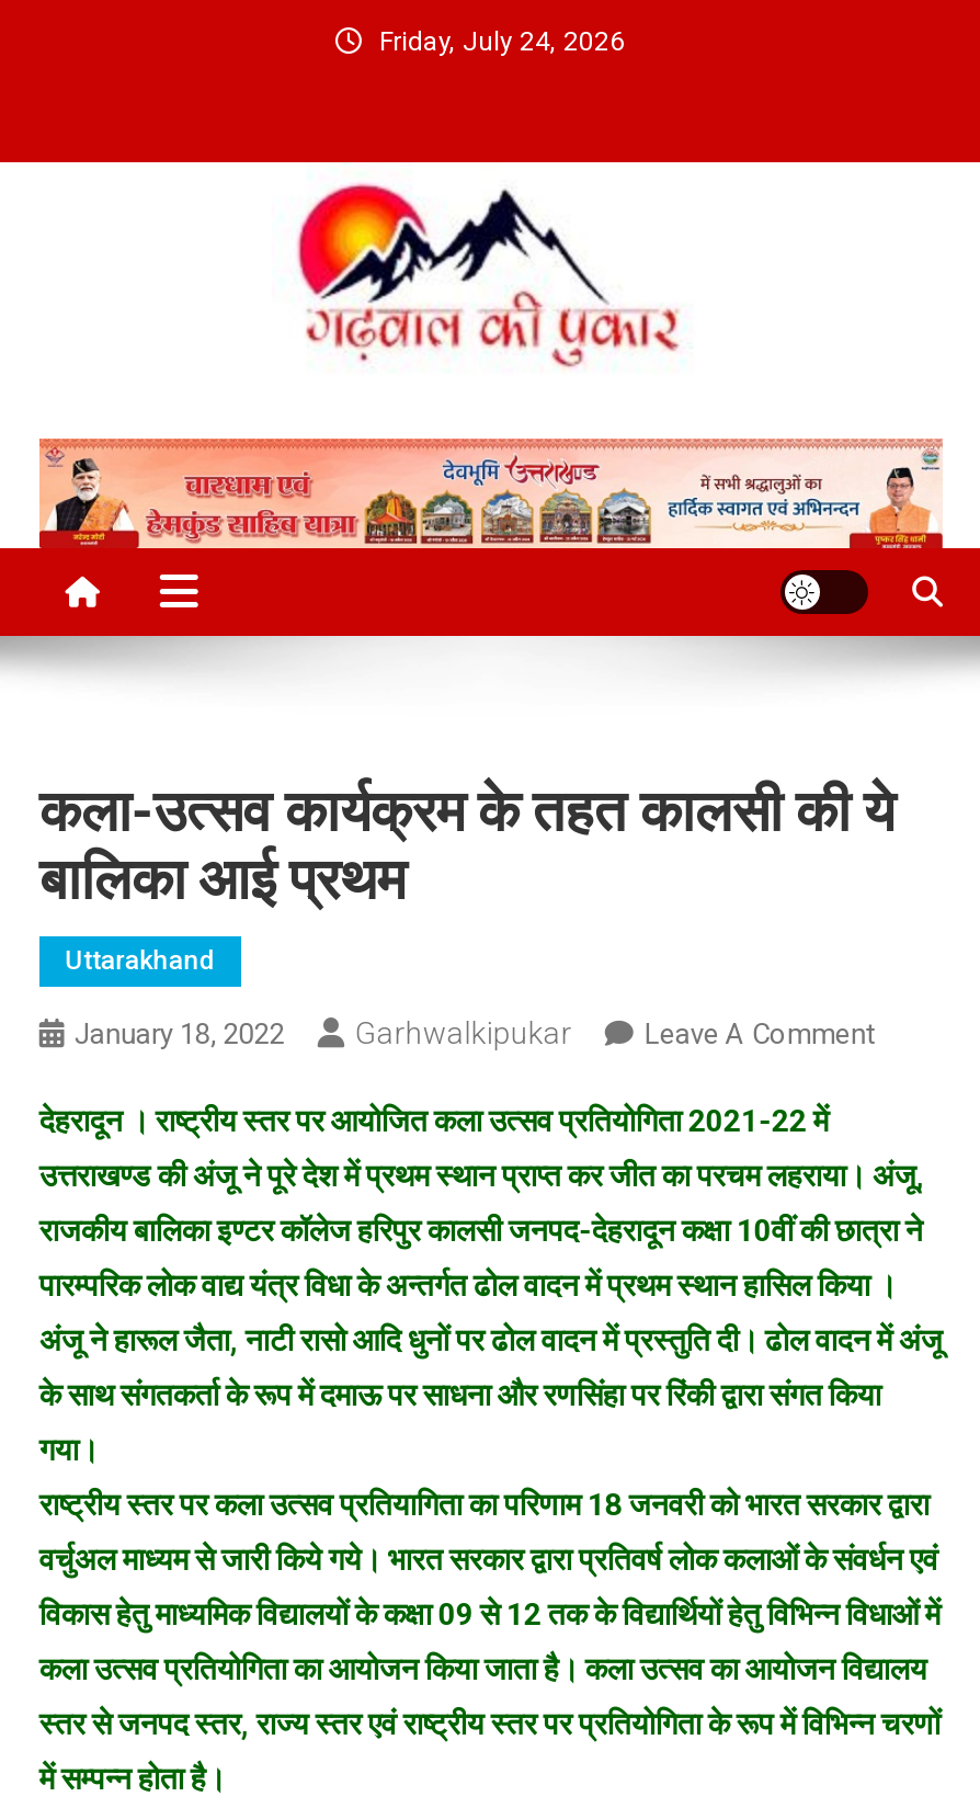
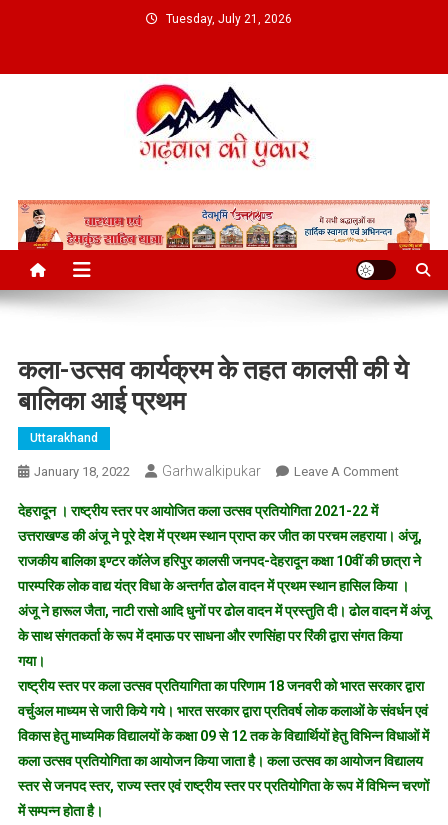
[379,26,625,57] Friday, July 24, 2026 -> [166,12,292,26] Tuesday, July 21, 2026

